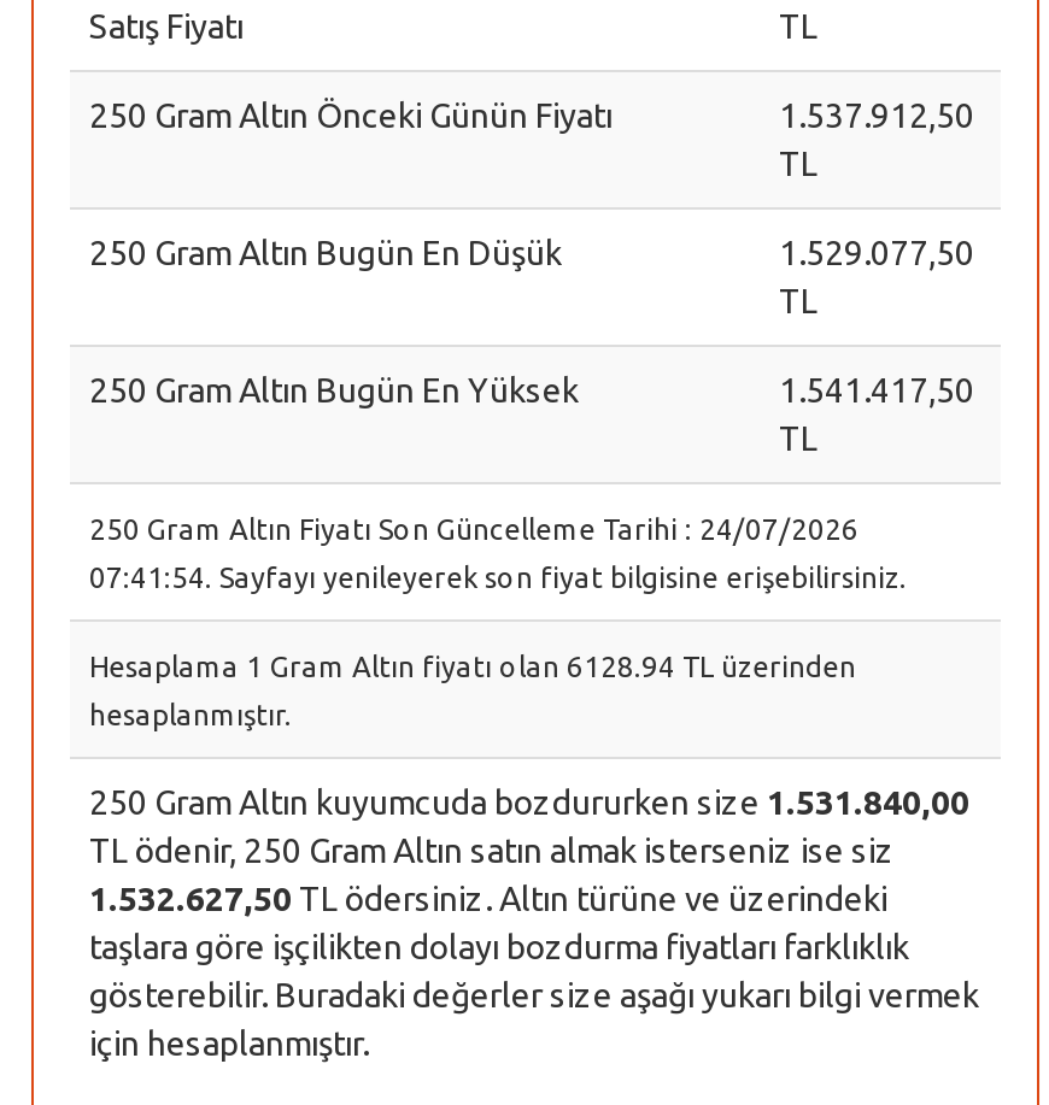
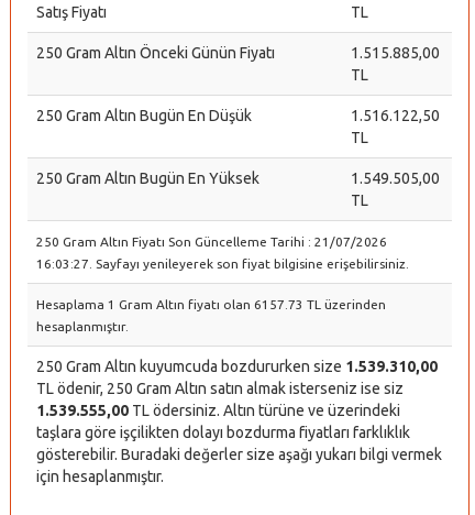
[779,96,974,135] 1.537.912,50 -> [351,44,440,62] 1.515.885,00
[779,234,974,272] 1.529.077,50 -> [351,107,440,124] 1.516.122,50
[779,371,974,410] 1.541.417,50 -> [351,169,440,187] 1.549.505,00
[89,513,858,545] 250 Gram Altın Fiyatı Son Güncelleme Tarihi : 24/07/2026 -> [36,234,387,249] 250 Gram Altın Fiyatı Son Güncelleme Tarihi : 21/07/2026
[89,562,907,593] 07:41:54. Sayfayı yenileyerek son fiyat bilgisine erişebilirsiniz. -> [36,256,409,271] 16:03:27. Sayfayı yenileyerek son fiyat bilgisine erişebilirsiniz.
[89,651,856,682] Hesaplama 1 Gram Altın fiyatı olan 6128.94 TL üzerinden -> [36,297,386,311] Hesaplama 1 Gram Altın fiyatı olan 6157.73 TL üzerinden
[89,783,969,822] 250 Gram Altın kuyumcuda bozdururken size 1.531.840,00 -> [36,358,438,375] 250 Gram Altın kuyumcuda bozdururken size 1.539.310,00
[89,880,887,918] 1.532.627,50 TL ödersiniz. Altın türüne ve üzerindeki -> [36,402,400,419] 1.539.555,00 TL ödersiniz. Altın türüne ve üzerindeki

